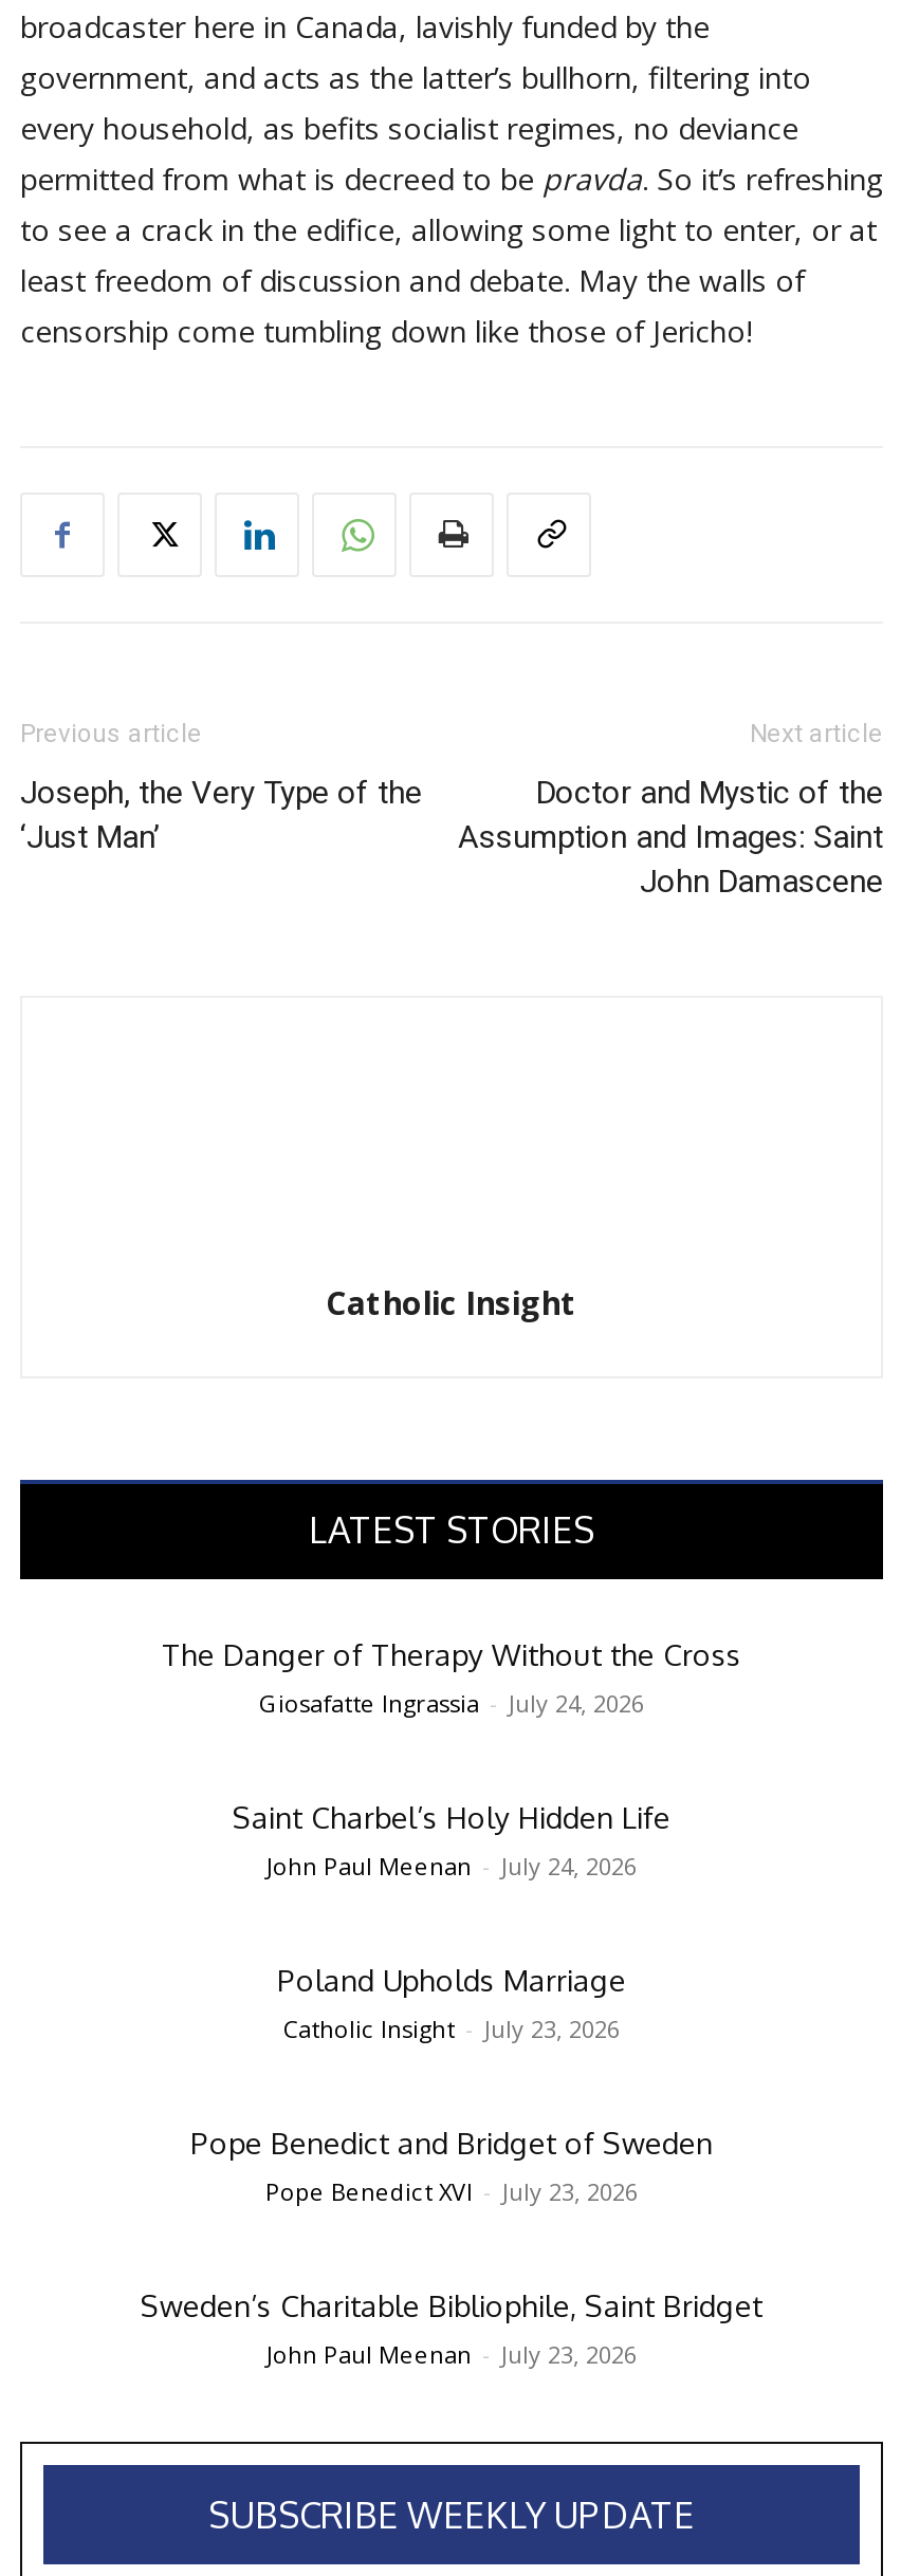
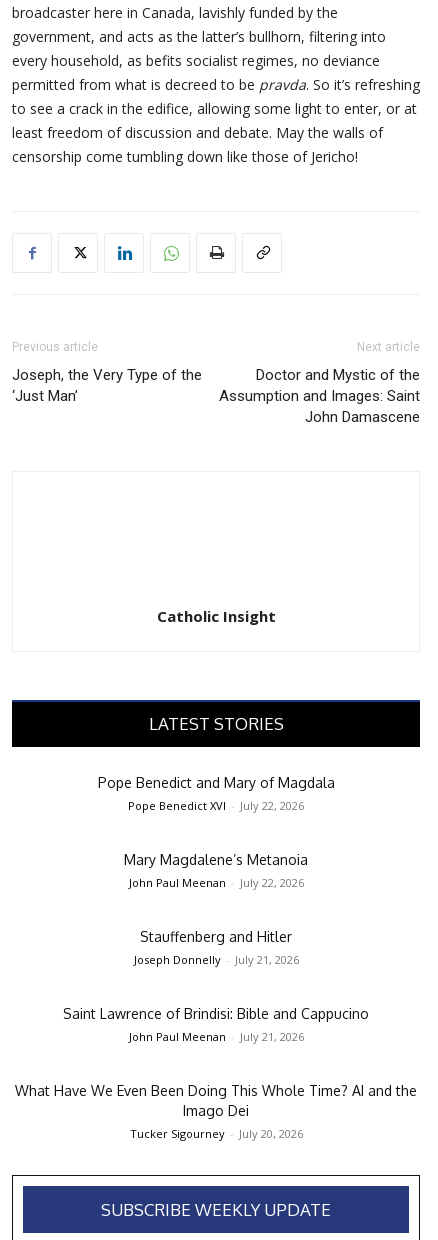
[162,1636,741,1719] The Danger of Therapy Without the Cross | Giosafatte Ingrassia - July 24, 2026 -> [97,774,334,813] Pope Benedict and Mary of Magdala | Pope Benedict XVI - July 22, 2026
[233,1799,670,1882] Saint Charbel’s Holy Hidden Life | John Paul Meenan - July 24, 2026 -> [124,851,308,890] Mary Magdalene’s Metanoia | John Paul Meenan - July 22, 2026
[277,1962,626,2044] Poland Upholds Marriage | Catholic Insight - July 23, 2026 -> [133,928,298,967] Stauffenberg and Hitler | Joseph Donnelly - July 21, 2026
[190,2125,713,2207] Pope Benedict and Bridget of Sweden | Pope Benedict XVI - July 23, 2026 -> [63,1005,369,1044] Saint Lawrence of Brindisi: Bible and Cappucino | John Paul Meenan - July 21, 2026
[141,2287,762,2370] Sweden’s Charitable Bibliophile, Saint Bridget | John Paul Meenan - July 23, 2026 -> [15,1082,417,1141] What Have We Even Been Doing This Whole Time? AI and the | Imago Dei | Tucker Sigourney - July 20, 2026

